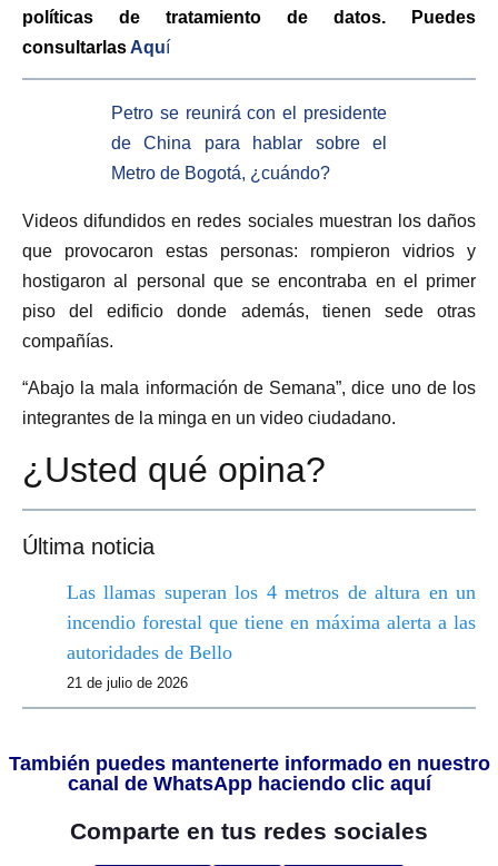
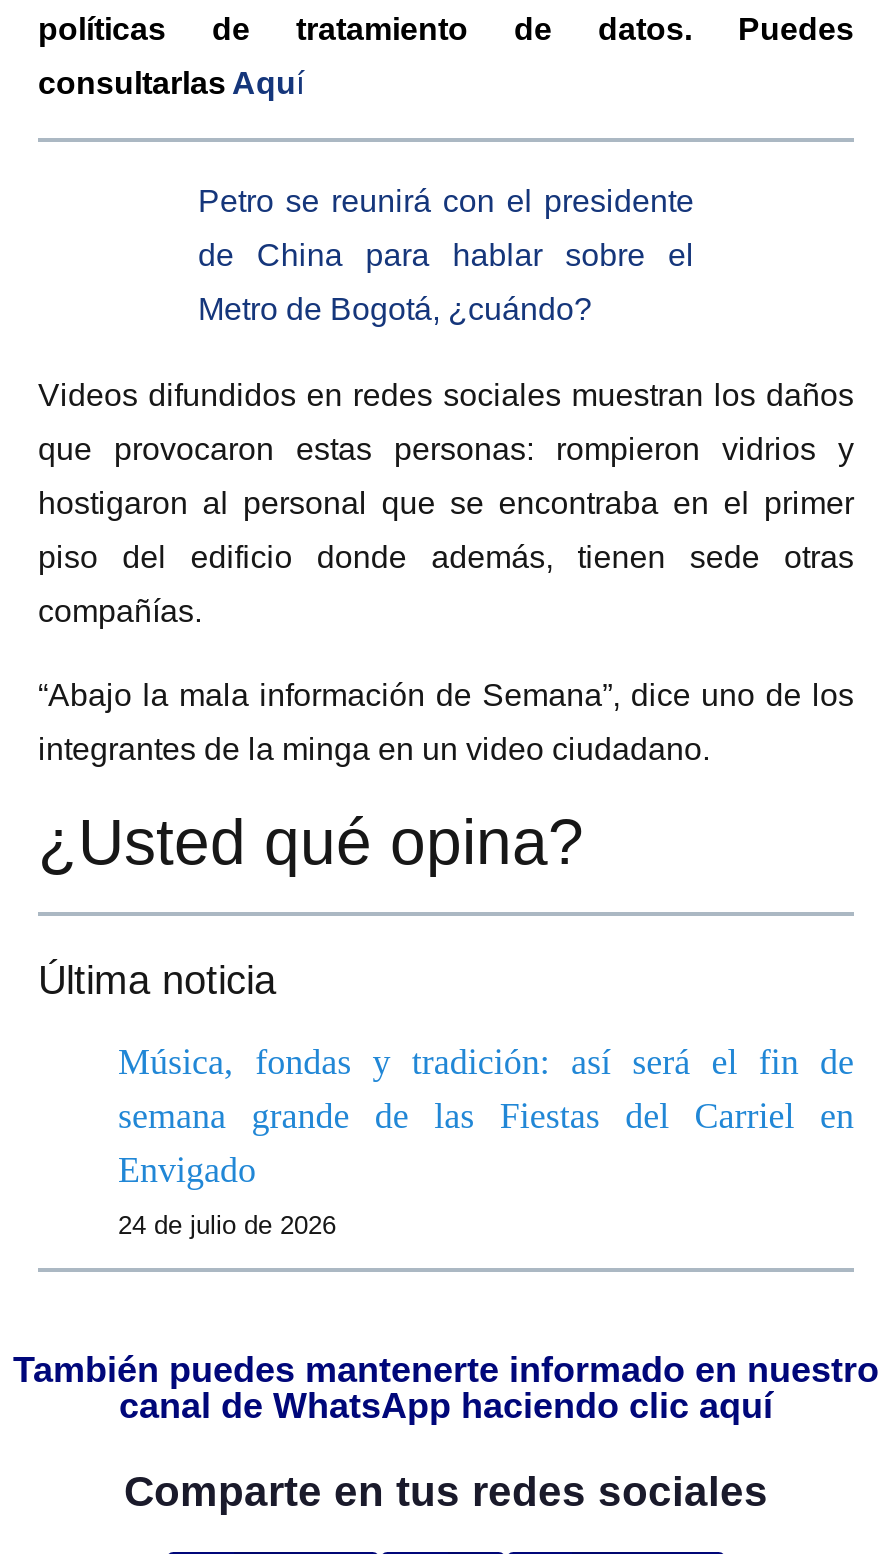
[67,581,476,663] Las llamas superan los 4 metros de altura en un | incendio forestal que tiene en máxima alerta a las | autoridades de Bello -> [118,1042,854,1190] Música, fondas y tradición: así será el fin de | semana grande de las Fiestas del Carriel en | Envigado
[67,675,188,691] 21 de julio de 2026 -> [118,1210,336,1240] 24 de julio de 2026

